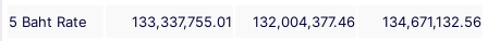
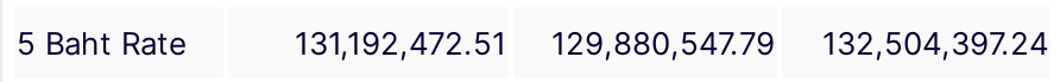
[132,13,232,31] 133,337,755.01 -> [295,25,506,63] 131,192,472.51
[253,13,355,31] 132,004,377.46 -> [551,25,775,63] 129,880,547.79
[382,13,481,31] 134,671,132.56 -> [822,25,1048,63] 132,504,397.24

